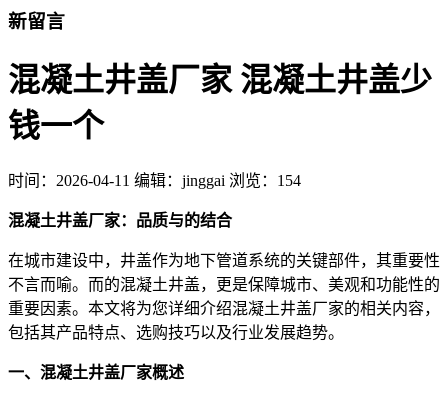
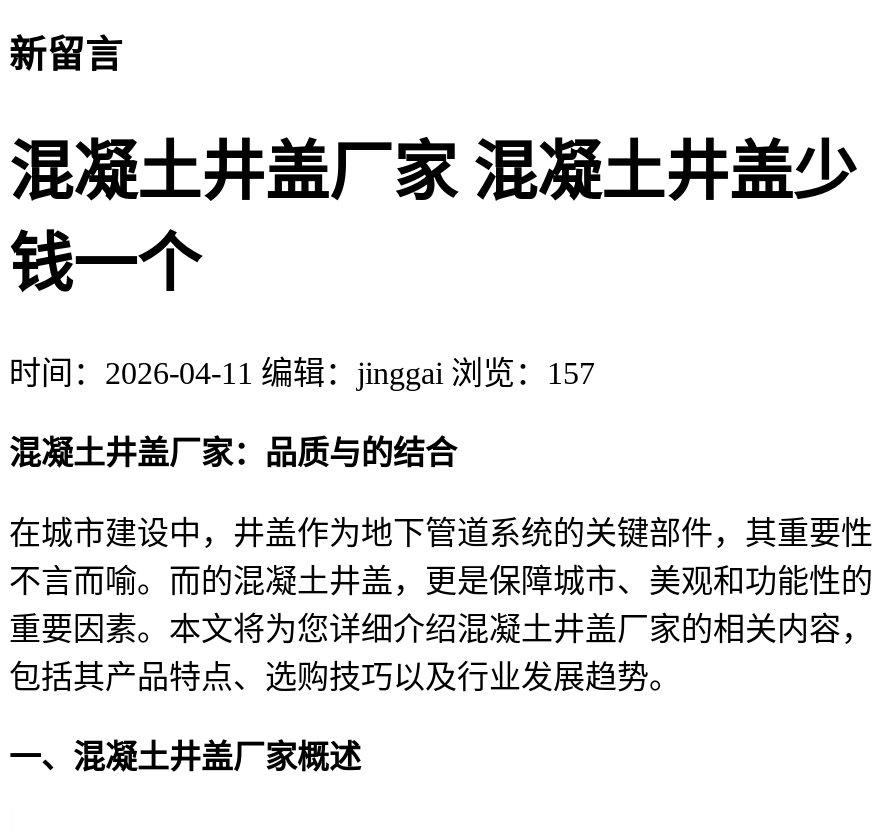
[8,172,301,189] 时间：2026-04-11 编辑：jinggai 浏览：154 -> [9,357,595,391] 时间：2026-04-11 编辑：jinggai 浏览：157

